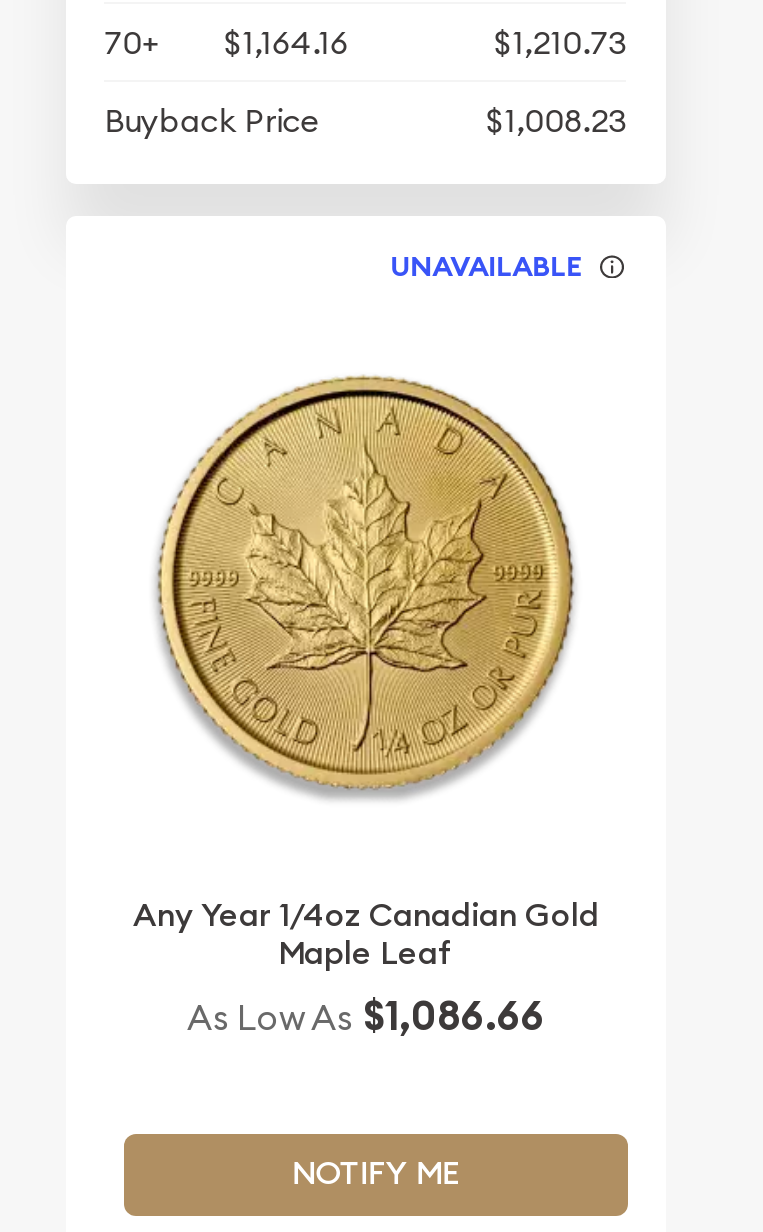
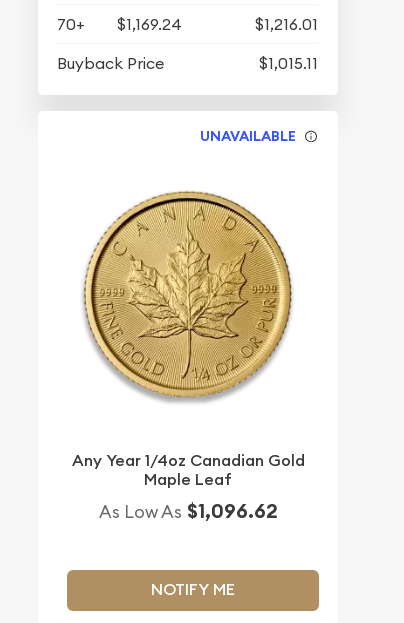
[104,22,348,62] 70+ $1,164.16 -> [57,14,182,34] 70+ $1,169.24
[494,22,626,62] $1,210.73 -> [255,14,318,34] $1,216.01
[486,100,626,140] $1,008.23 -> [259,53,318,73] $1,015.11
[187,990,545,1042] As Low As $1,086.66 -> [98,498,277,524] As Low As $1,096.62

